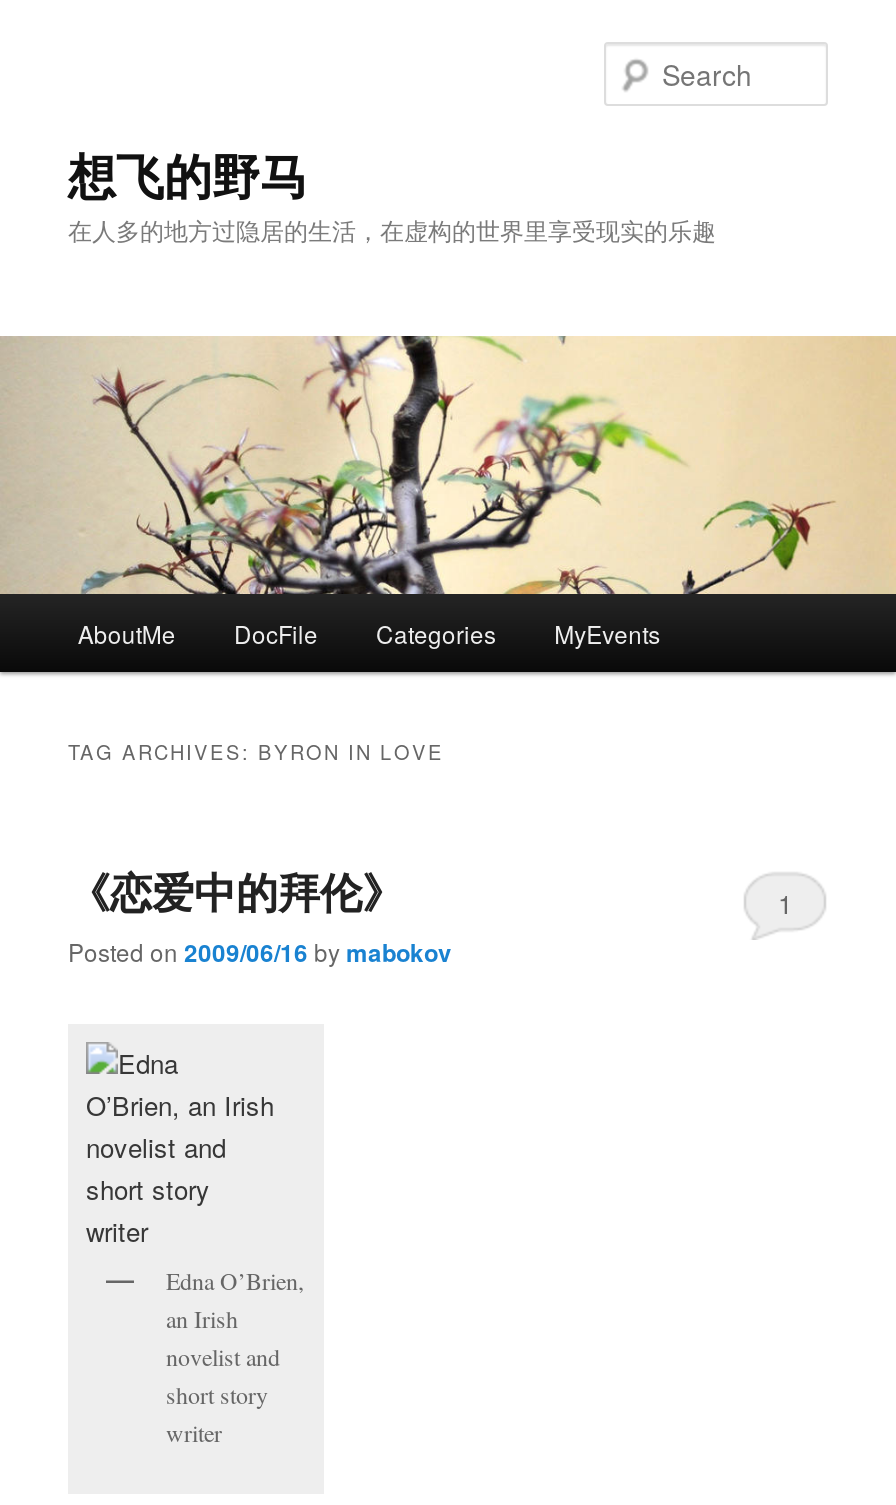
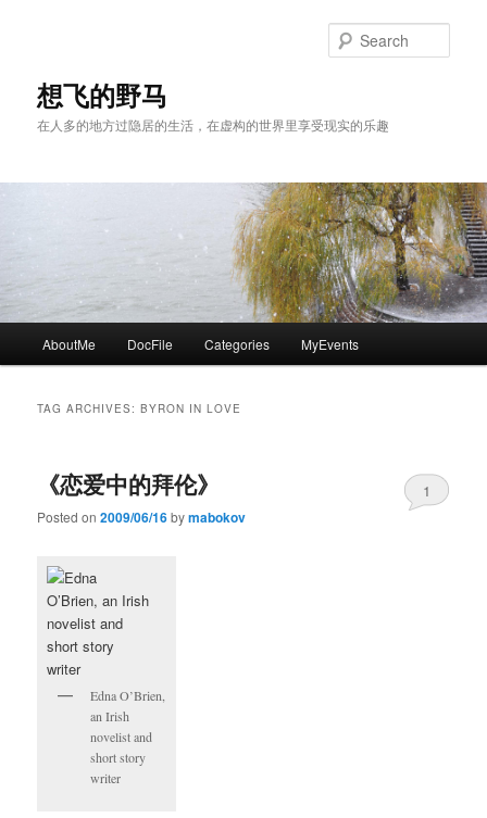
[6,334,890,596] [image] -> [3,181,484,324] [image]

